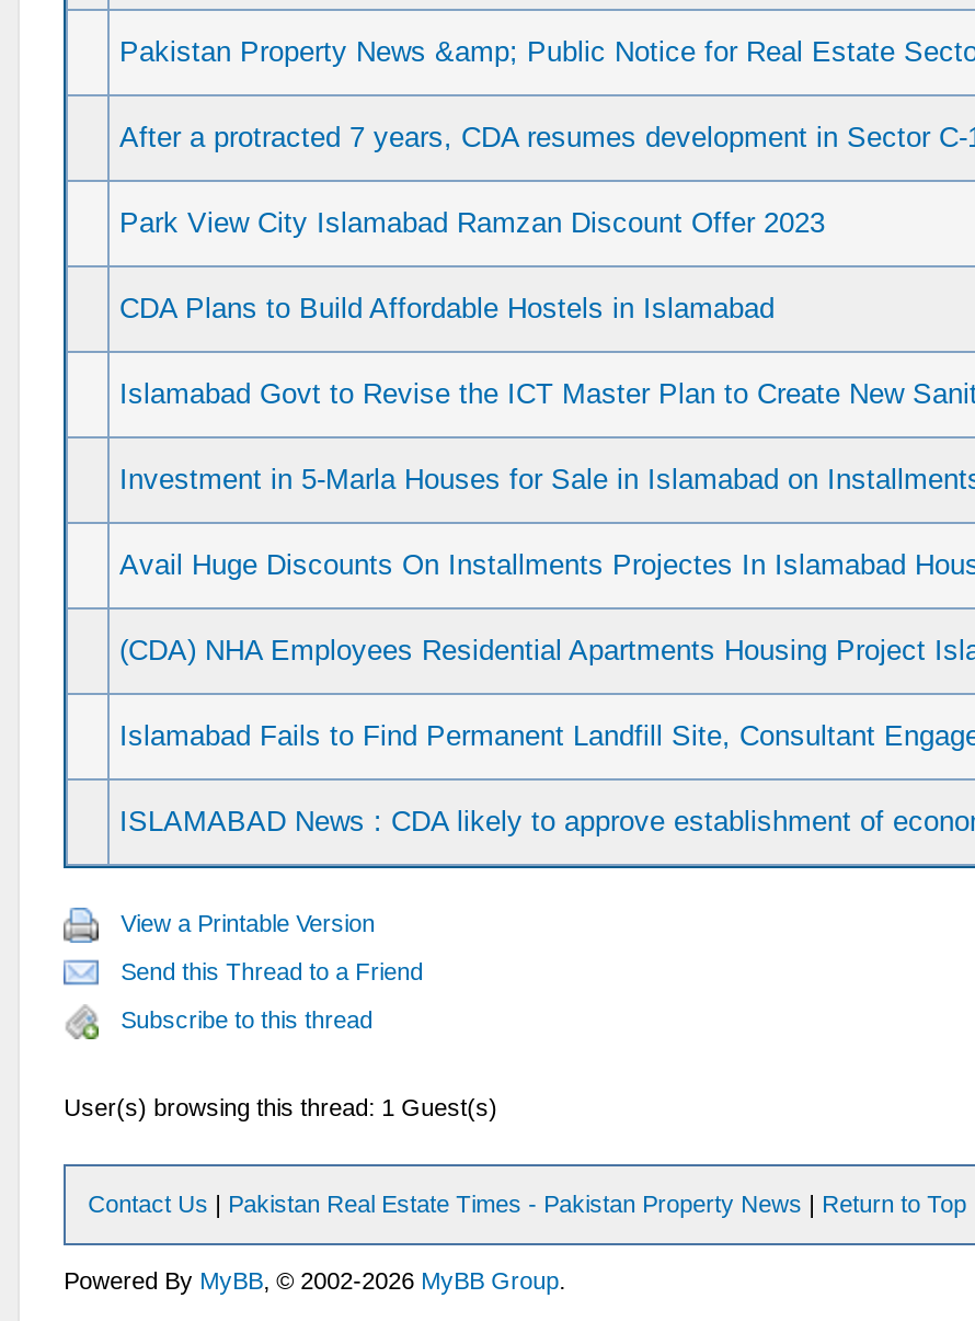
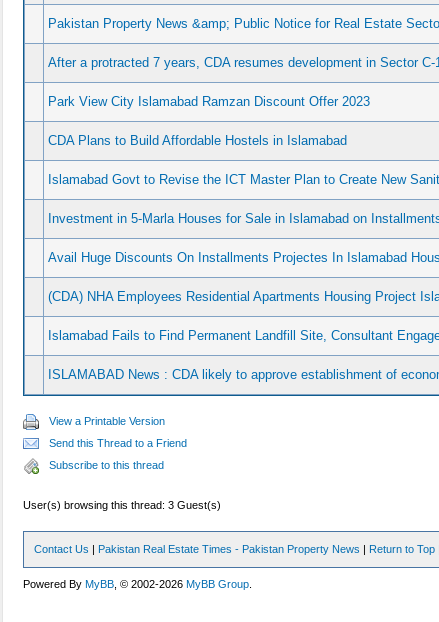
[64,1094,498,1120] User(s) browsing this thread: 1 Guest(s) -> [23,499,221,511] User(s) browsing this thread: 3 Guest(s)

